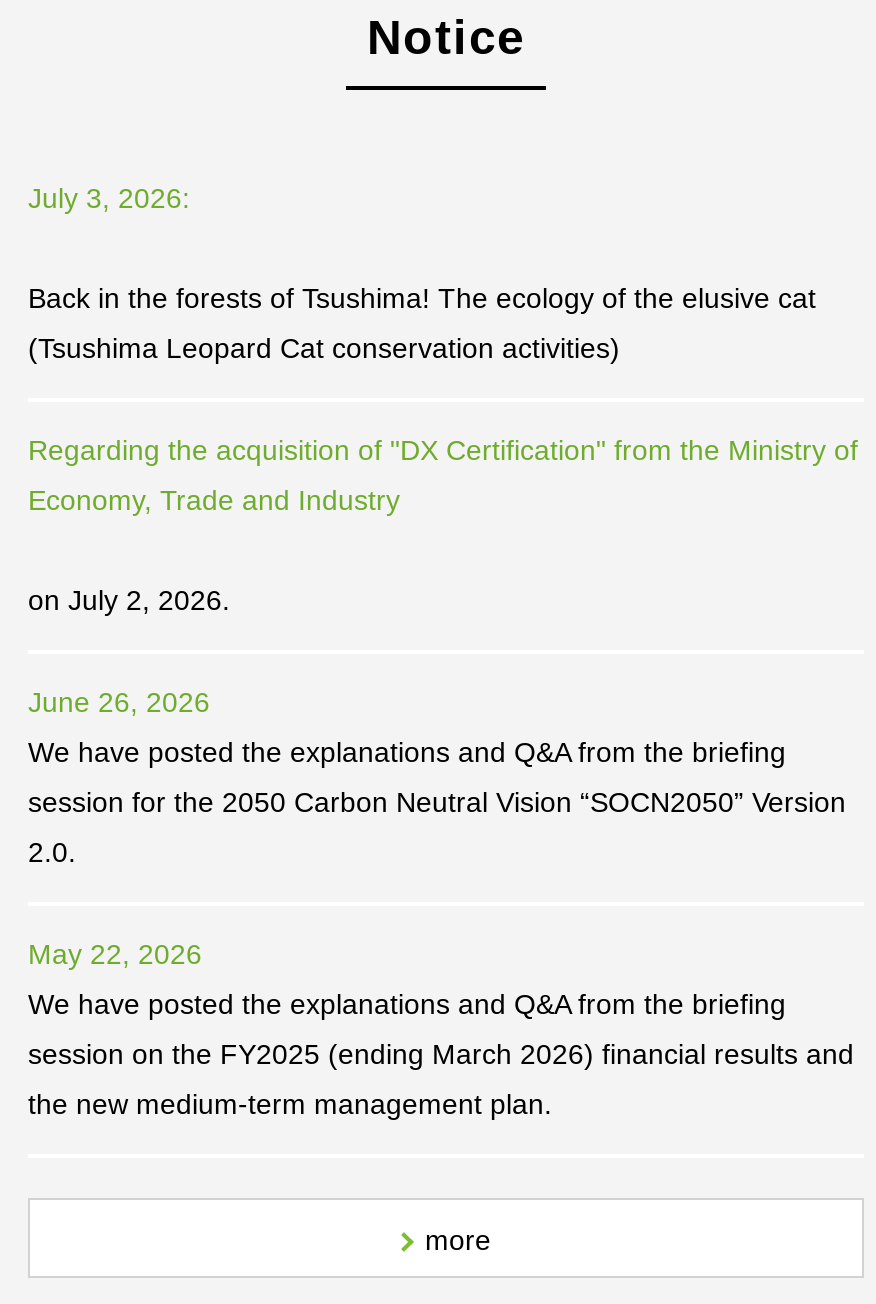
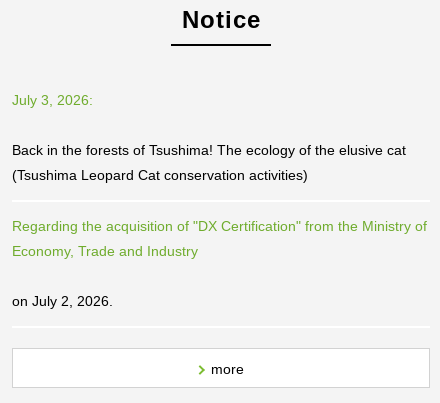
[28,686,854,1120] June 26, 2026 | We have posted the explanations and Q&A from the briefing | session for the 2050 Carbon Neutral Vision “SOCN2050” Version | 2.0. | May 22, 2026 | We have posted the explanations and Q&A from the briefing | session on the FY2025 (ending March 2026) financial results and | the new medium-term management plan. -> none

